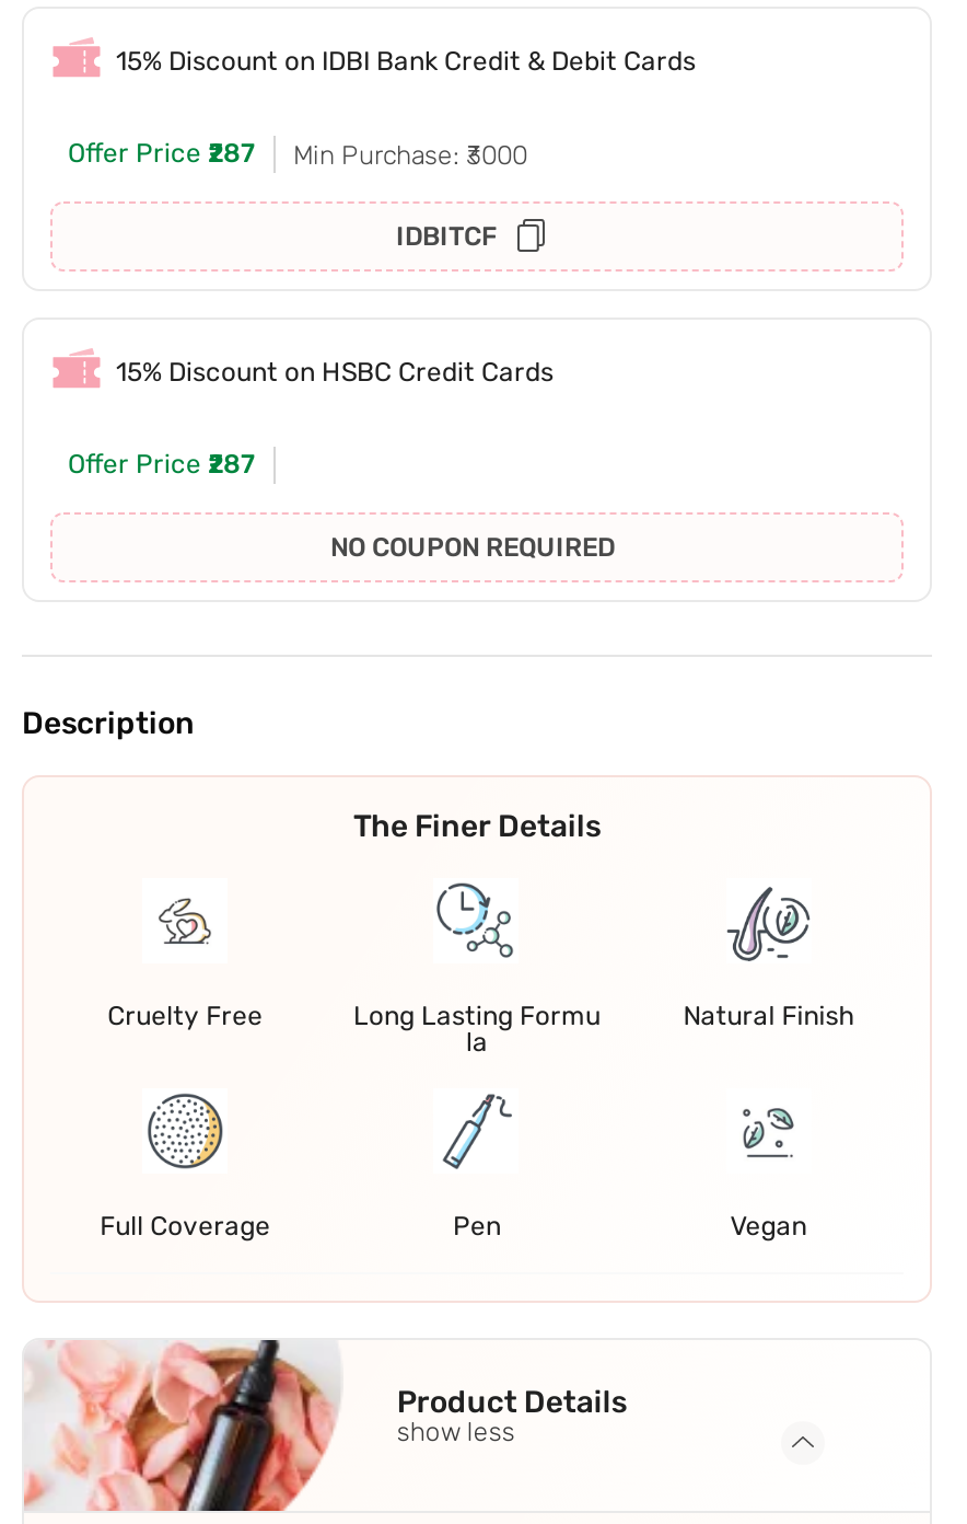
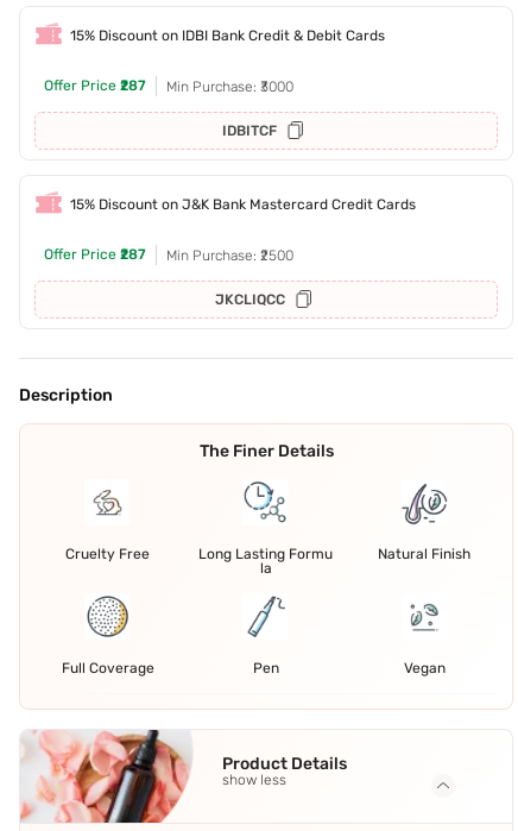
[116,357,554,388] 15% Discount on HSBC Credit Cards -> [70,196,416,213] 15% Discount on J&K Bank Mastercard Credit Cards
[330,533,615,563] NO COUPON REQUIRED -> [166,247,293,308] Min Purchase: ₹2500 | JKCLIQCC

